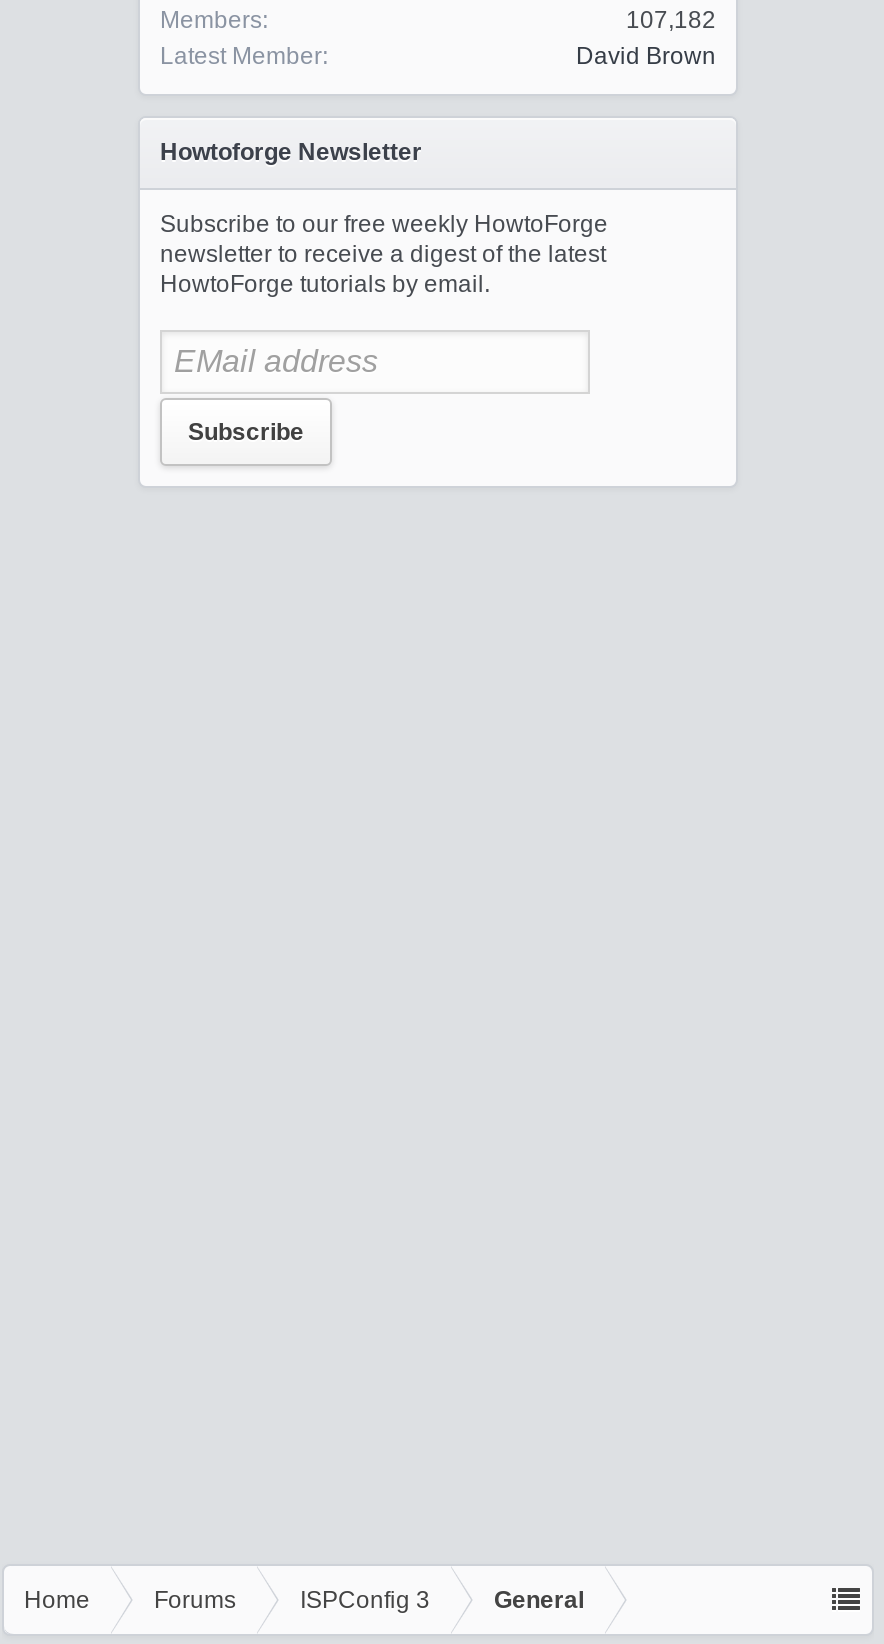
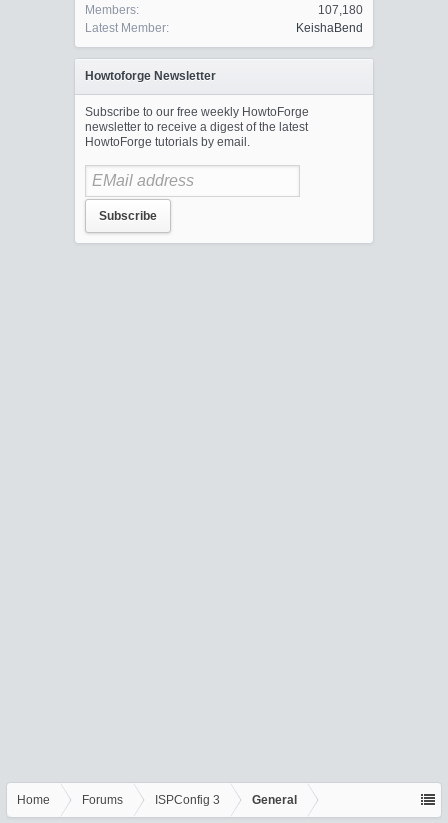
[626,6,716,34] 107,182 -> [318,3,363,17] 107,180
[576,42,716,70] David Brown -> [296,21,363,35] KeishaBend

